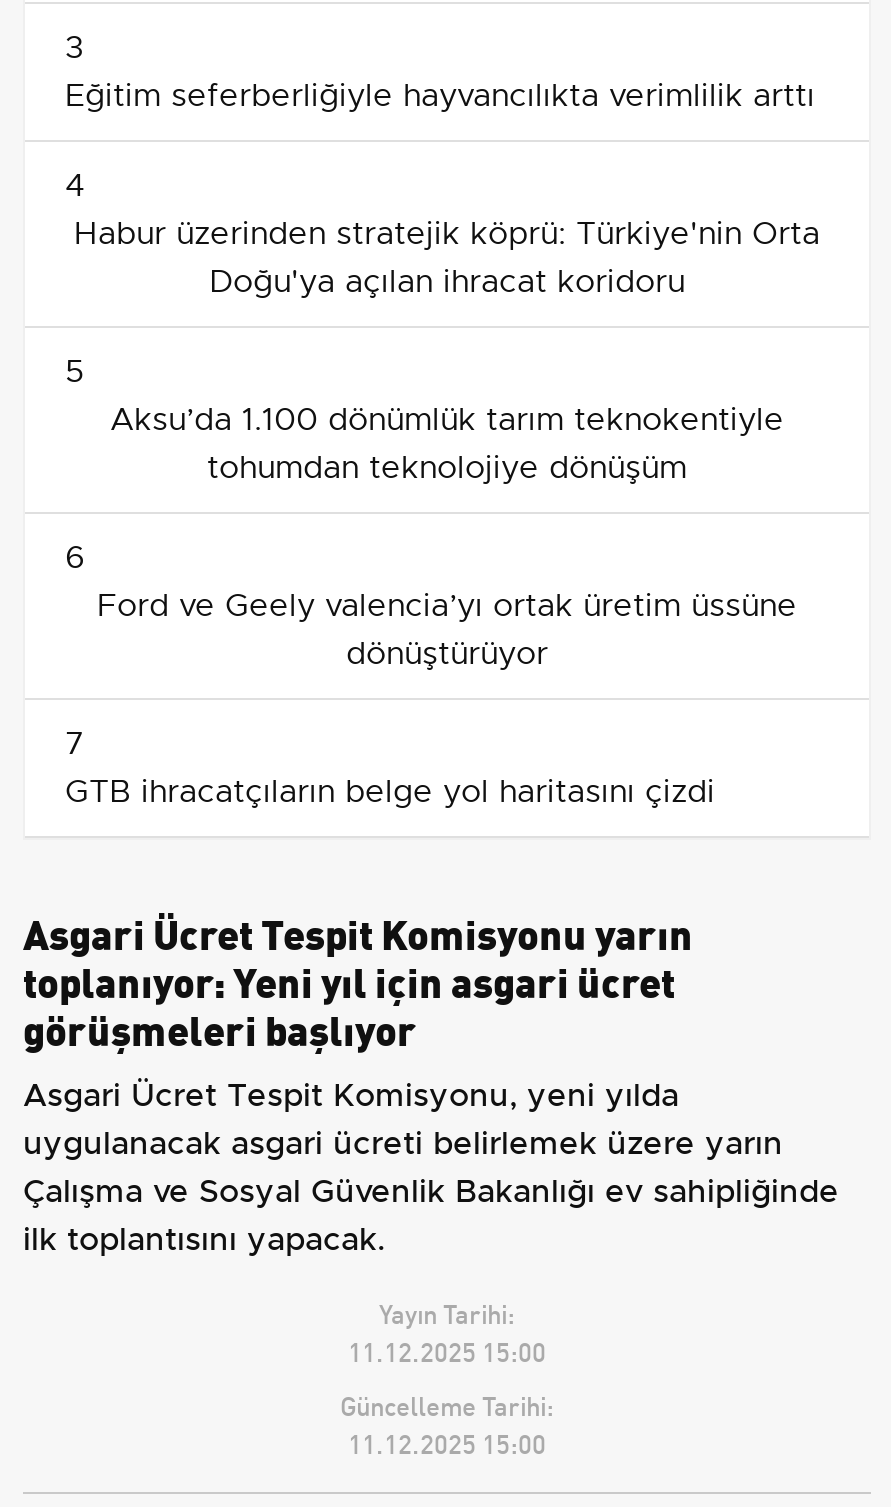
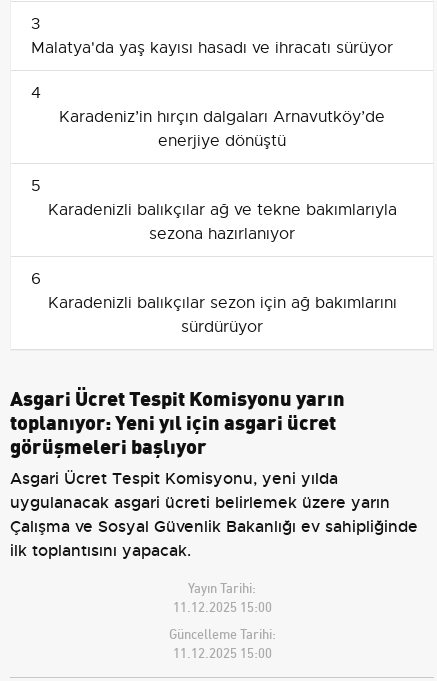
[65,75,815,115] Eğitim seferberliğiyle hayvancılıkta verimlilik arttı -> [31,38,393,58] Malatya'da yaş kayısı hasadı ve ihracatı sürüyor
[74,213,820,301] Habur üzerinden stratejik köprü: Türkiye'nin Orta | Doğu'ya açılan ihracat koridoru -> [59,107,385,151] Karadeniz’in hırçın dalgaları Arnavutköy’de | enerjiye dönüştü
[110,399,784,487] Aksu’da 1.100 dönümlük tarım teknokentiyle | tohumdan teknolojiye dönüşüm -> [47,200,396,244] Karadenizli balıkçılar ağ ve tekne bakımlarıyla | sezona hazırlanıyor
[65,585,797,811] Ford ve Geely valencia’yı ortak üretim üssüne | dönüştürüyor | 7 | GTB ihracatçıların belge yol haritasını çizdi -> [47,293,396,337] Karadenizli balıkçılar sezon için ağ bakımlarını | sürdürüyor

